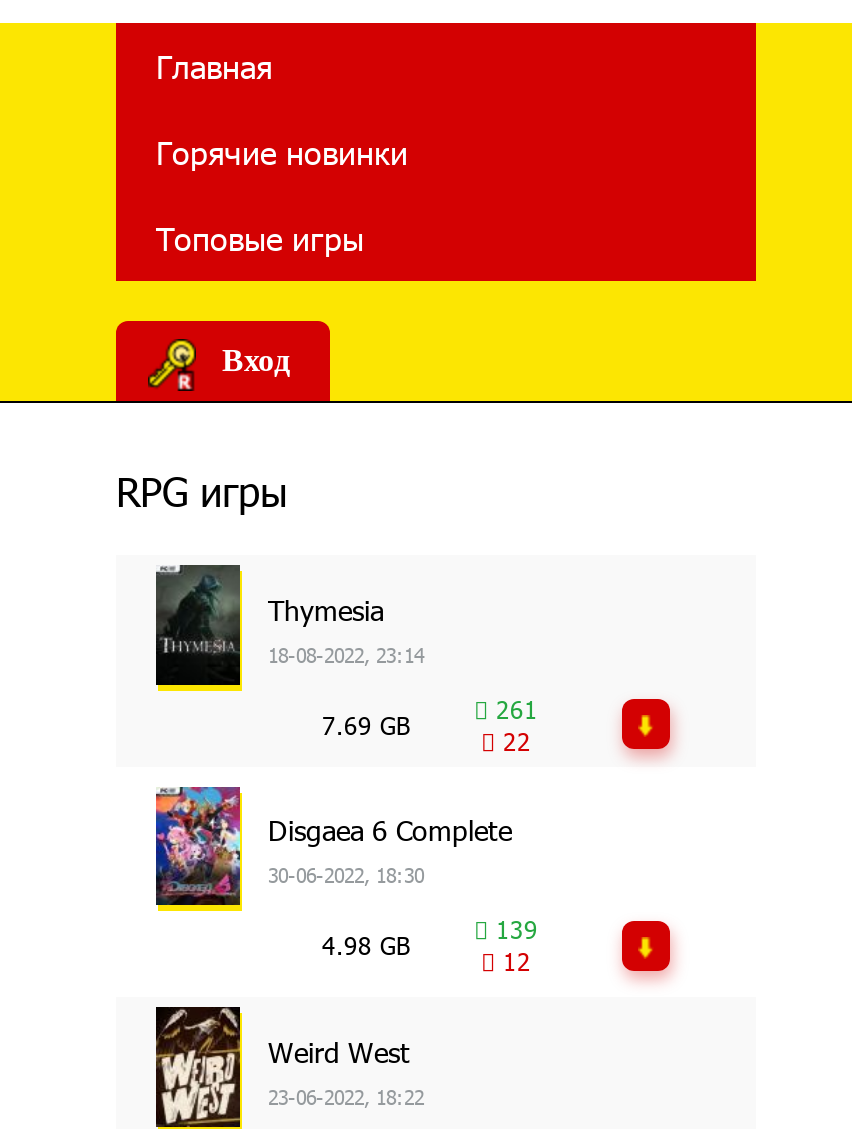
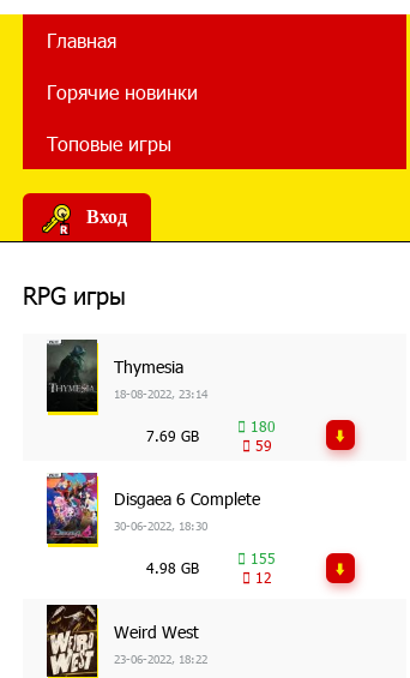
[488,692,538,724] 261 -> [246,416,276,435] 180
[495,724,531,756] 22 -> [250,435,272,454] 59
[488,913,538,945] 139 -> [246,548,276,568] 155

